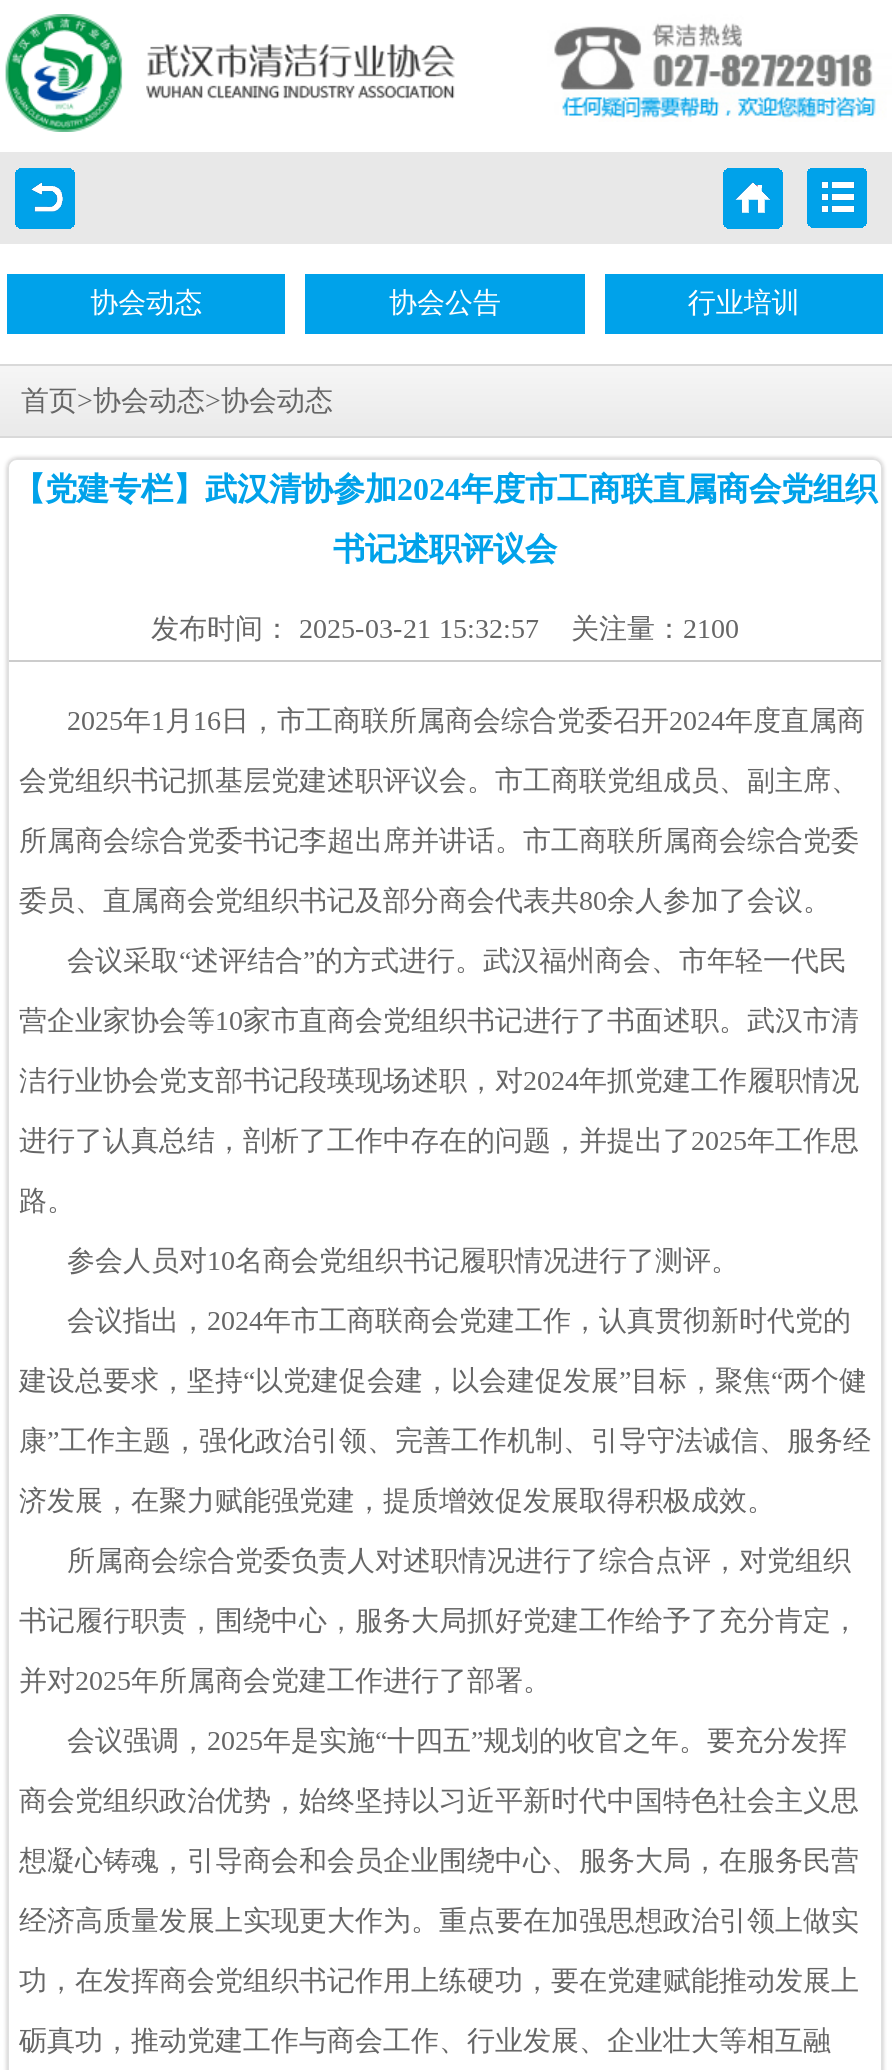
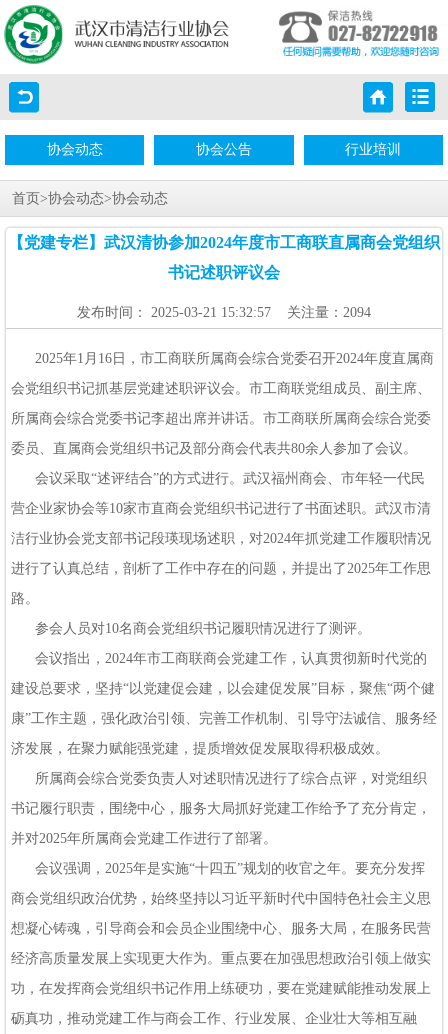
[151,614,739,644] 发布时间：2025-03-21 15:32:57关注量：2100 -> [77,305,371,320] 发布时间：2025-03-21 15:32:57关注量：2094

